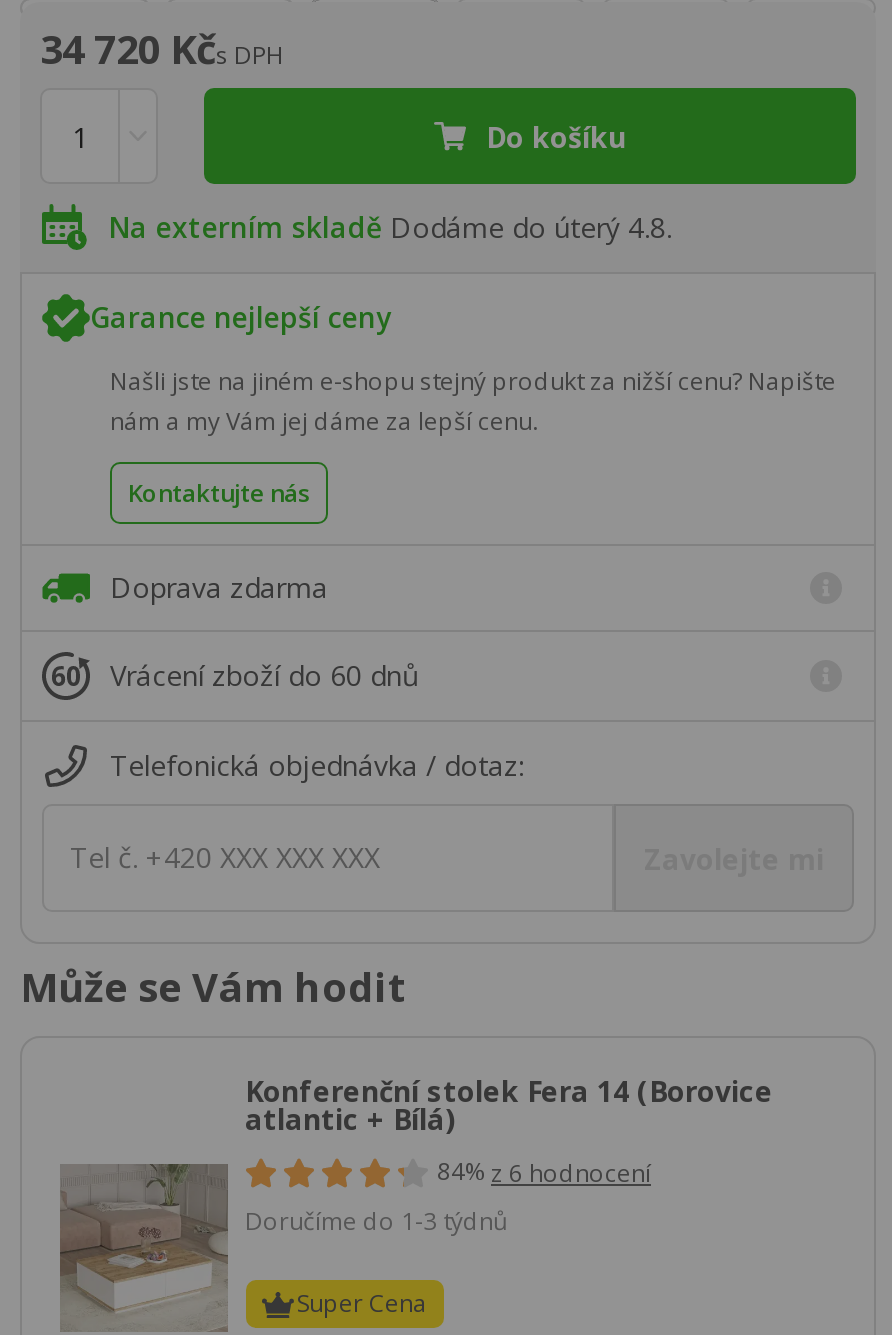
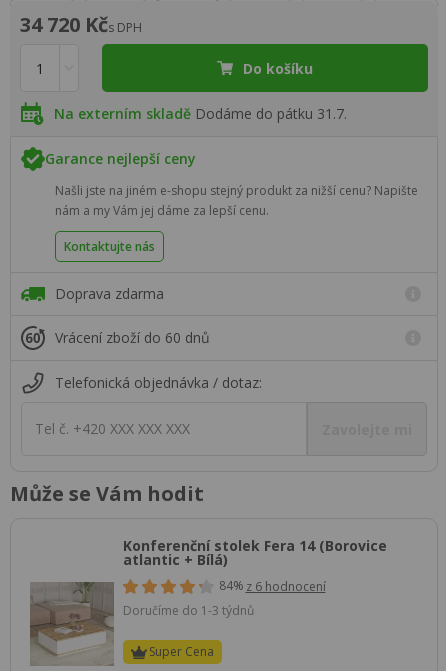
[108,208,672,246] Na externím skladě Dodáme do úterý 4.8. -> [54,104,347,123] Na externím skladě Dodáme do pátku 31.7.

